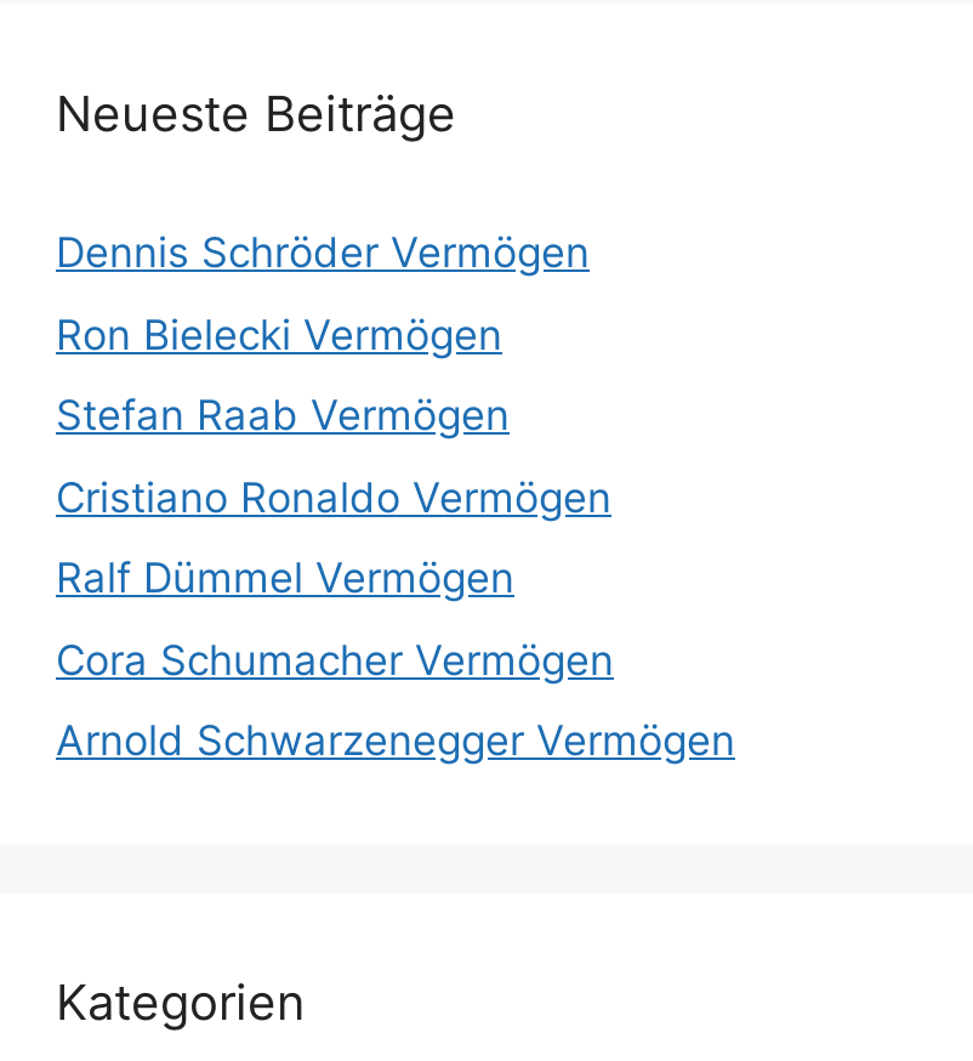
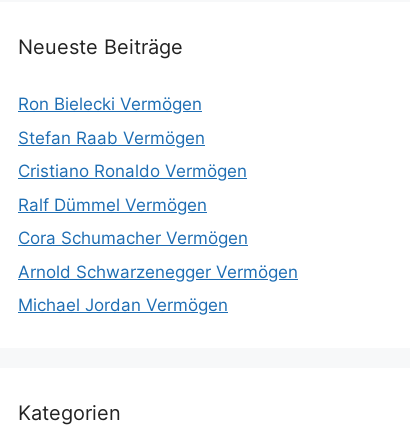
[56,228,590,277] Dennis Schröder Vermögen -> none
moved [56,310,735,765] -> [18,94,298,281]: Ron Bielecki Vermögen | Stefan Raab Vermögen | Cristiano Ronaldo Vermögen | Ralf Dümmel Vermögen | Cora Schumacher Vermögen | Arnold Schwarzenegger Vermögen
none -> [18,295,228,315] Michael Jordan Vermögen

